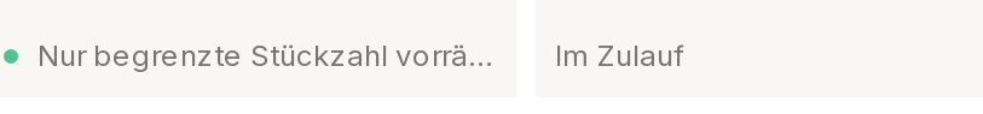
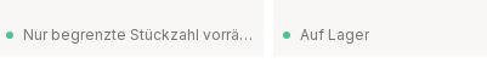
[555,37,686,73] Im Zulauf -> [300,25,369,43] Auf Lager

